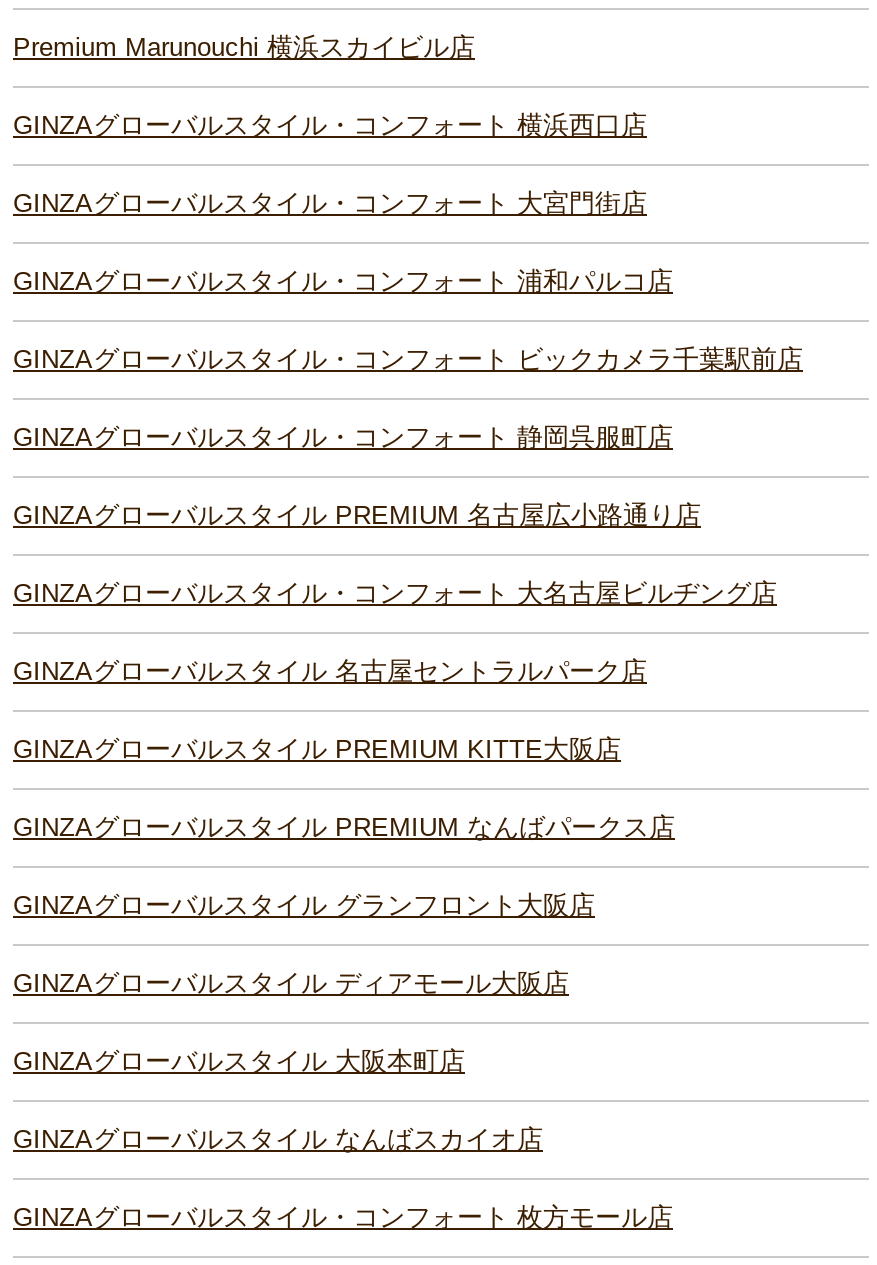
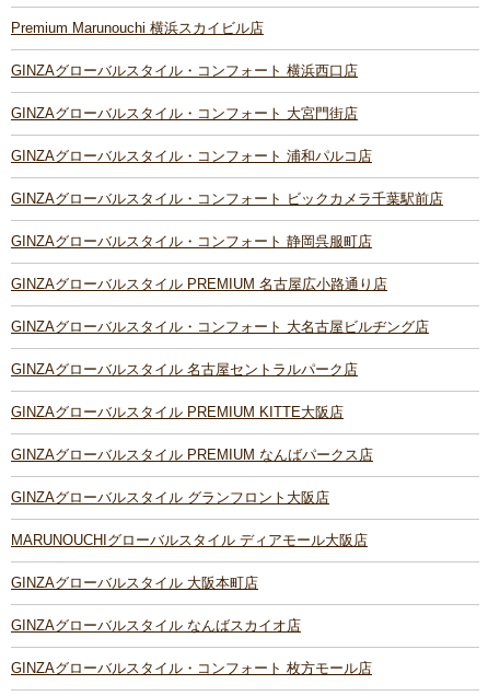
[13,968,569,998] GINZAグローバルスタイル ディアモール大阪店 -> [11,532,368,548] MARUNOUCHIグローバルスタイル ディアモール大阪店

